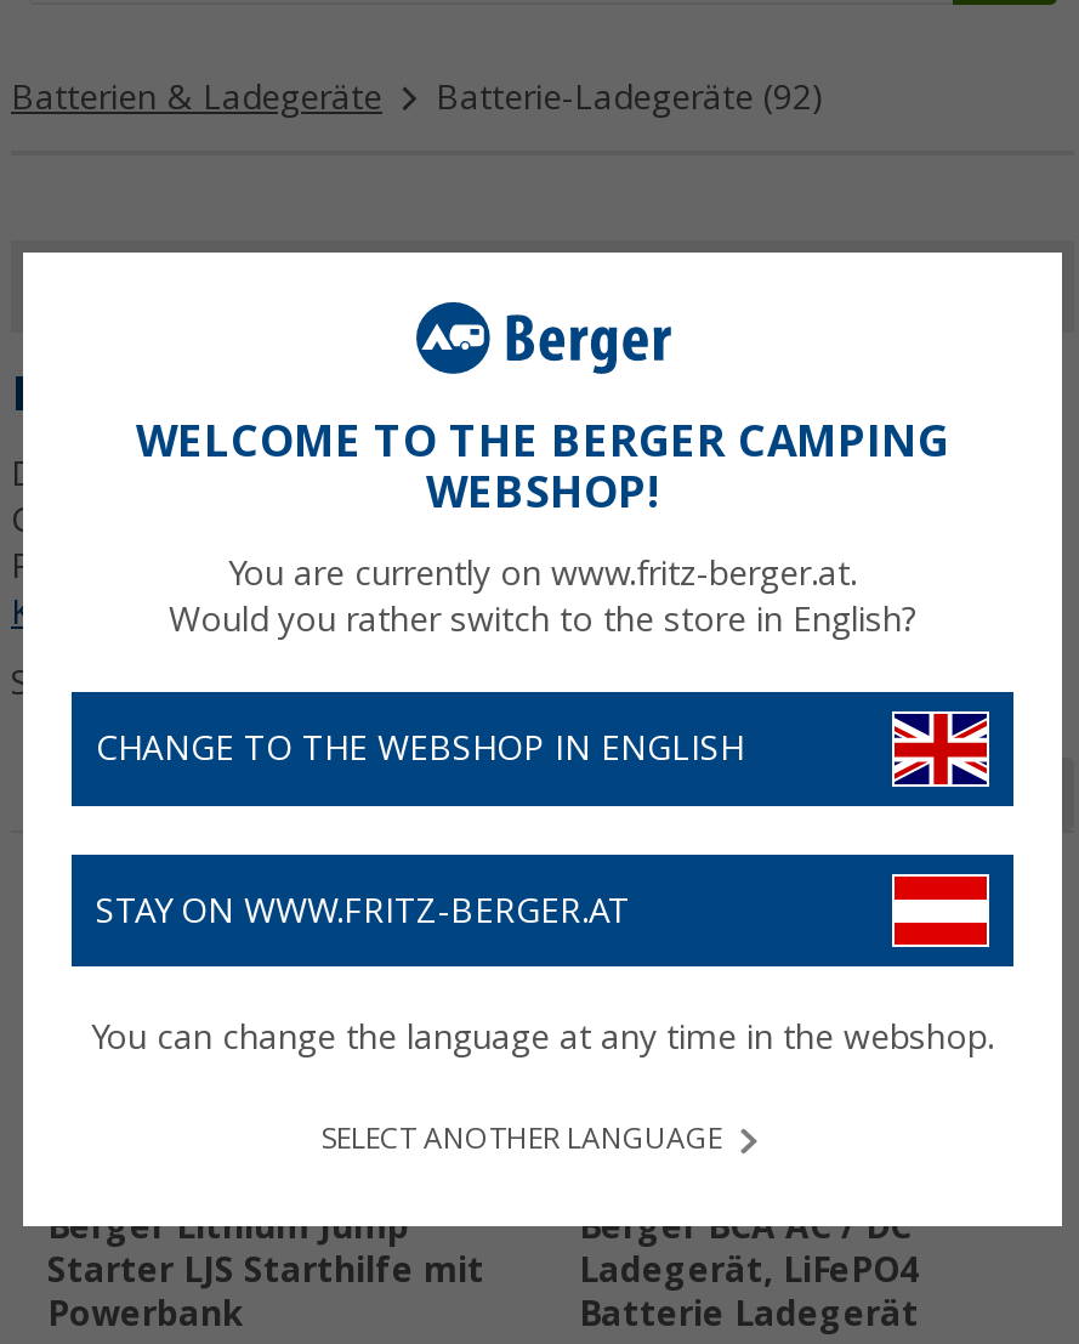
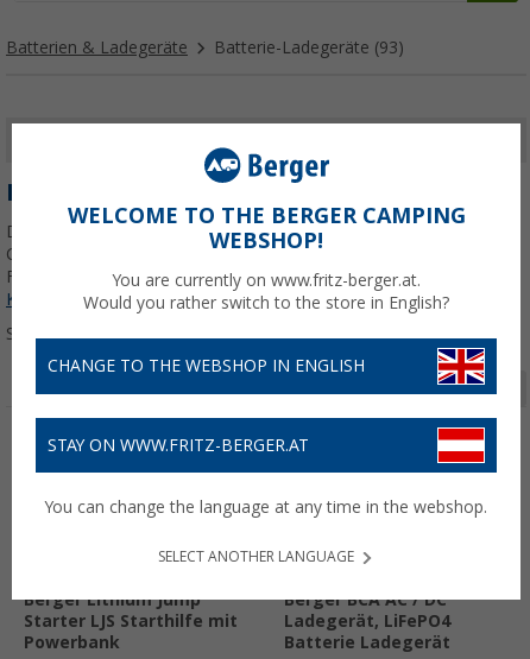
[436,78,824,117] Batterie-Ladegeräte (92) -> [214,38,404,57] Batterie-Ladegeräte (93)

